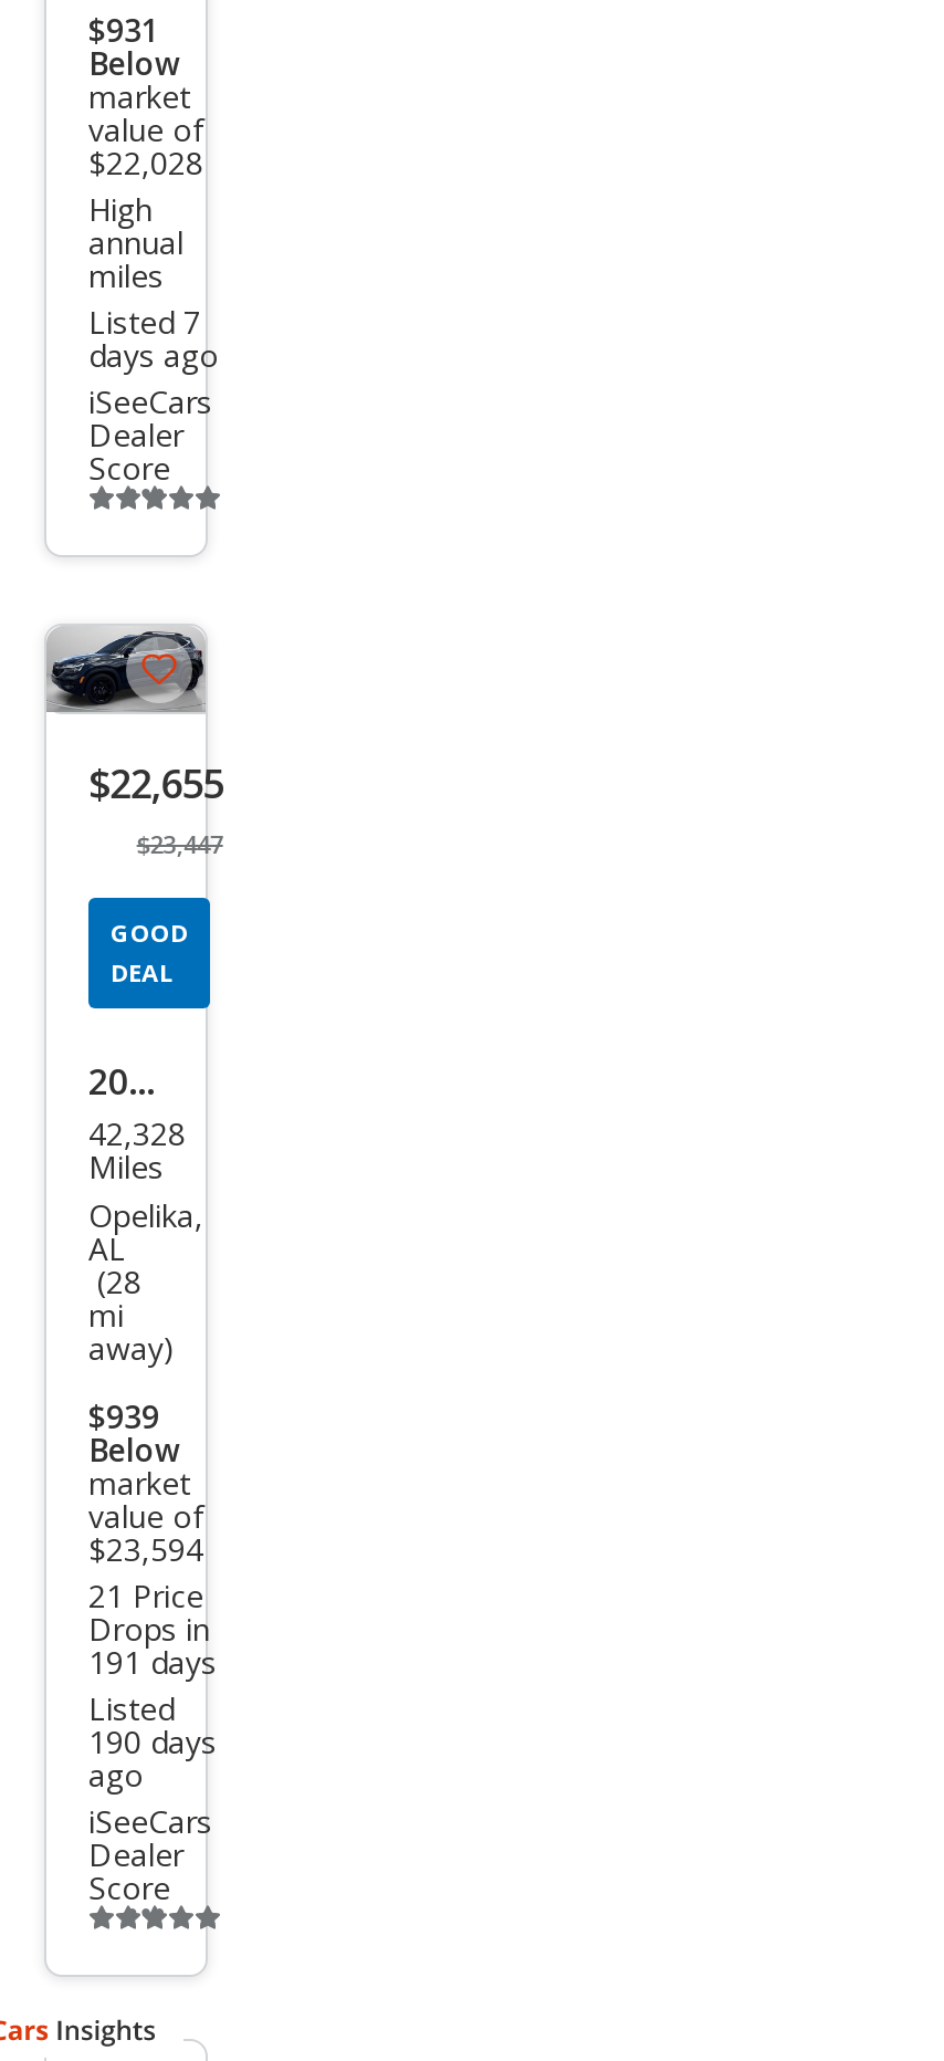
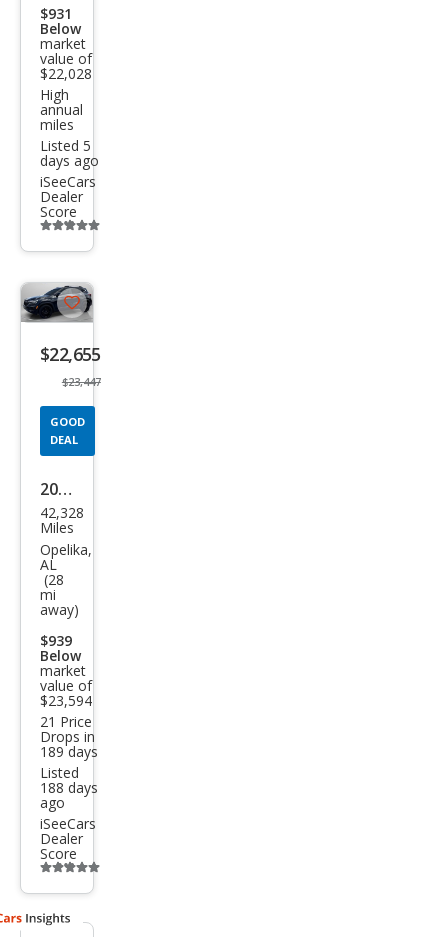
[88,300,201,342] Listed 7 -> [40,136,91,155] Listed 5
[88,1641,217,1683] 191 days -> [40,742,98,761] 189 days
[88,1721,217,1763] 190 days -> [40,778,98,797] 188 days

